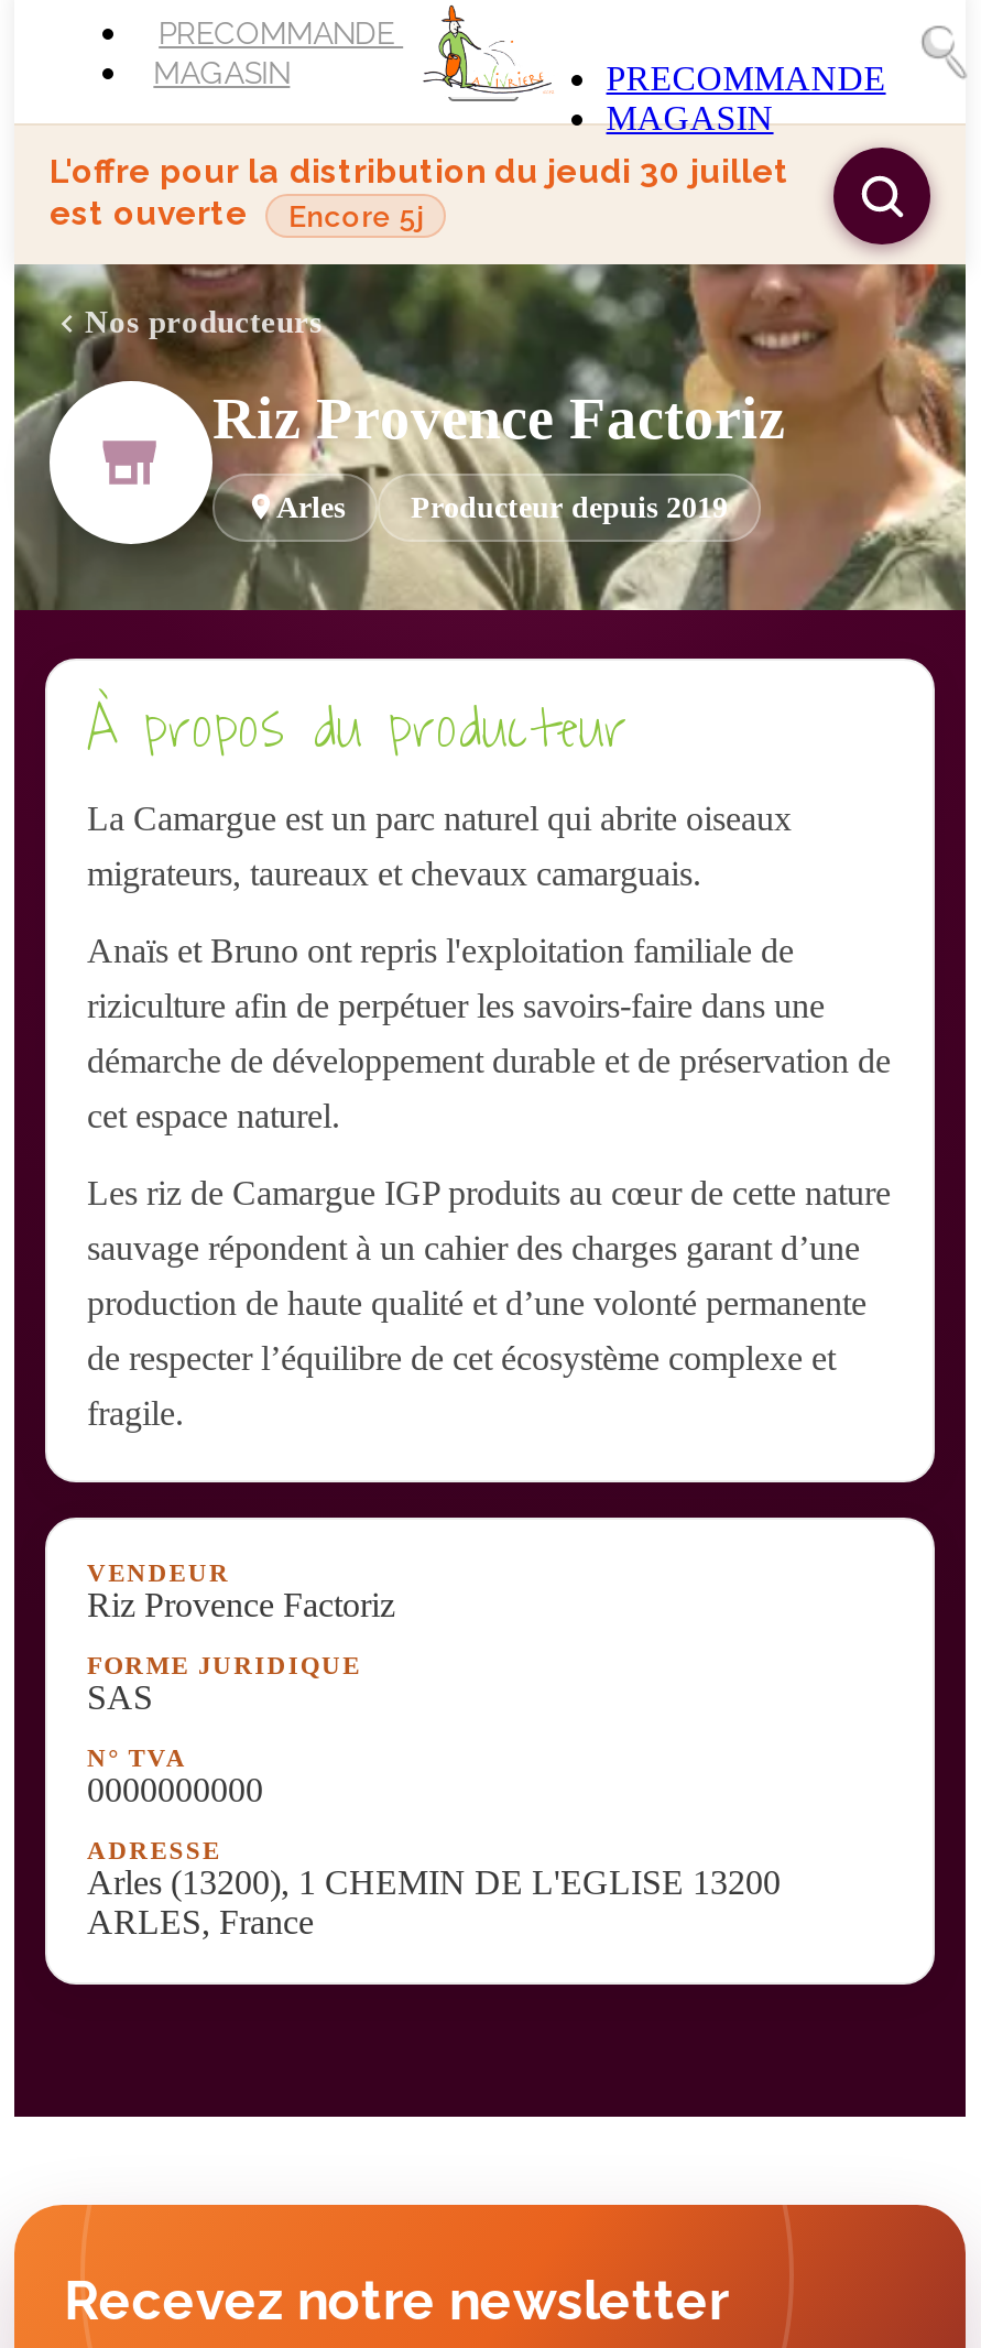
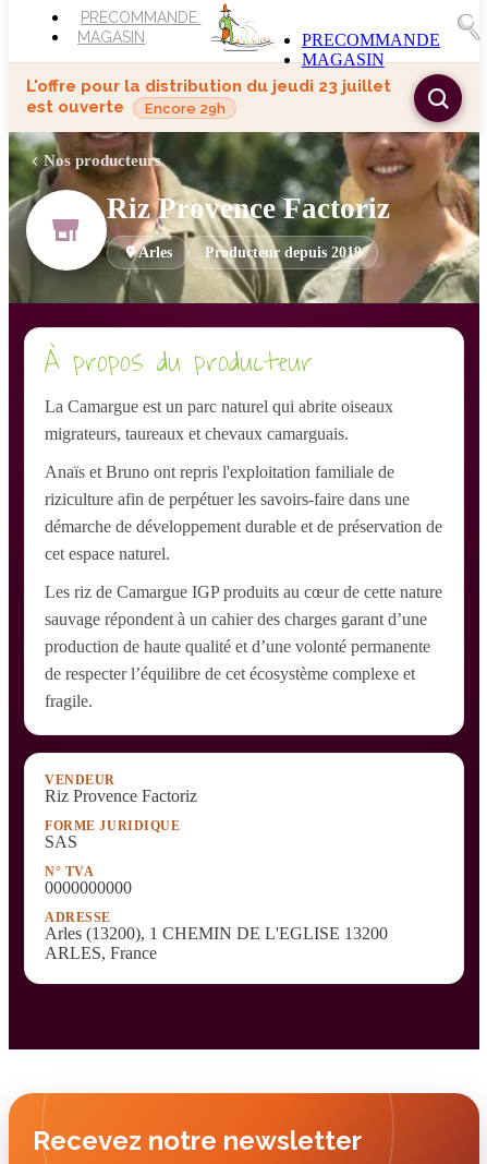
[50,152,789,192] L'offre pour la distribution du jeudi 30 juillet -> [26,76,391,96] L'offre pour la distribution du jeudi 23 juillet
[50,194,423,233] est ouverte Encore 5j -> [26,97,225,117] est ouverte Encore 29h

